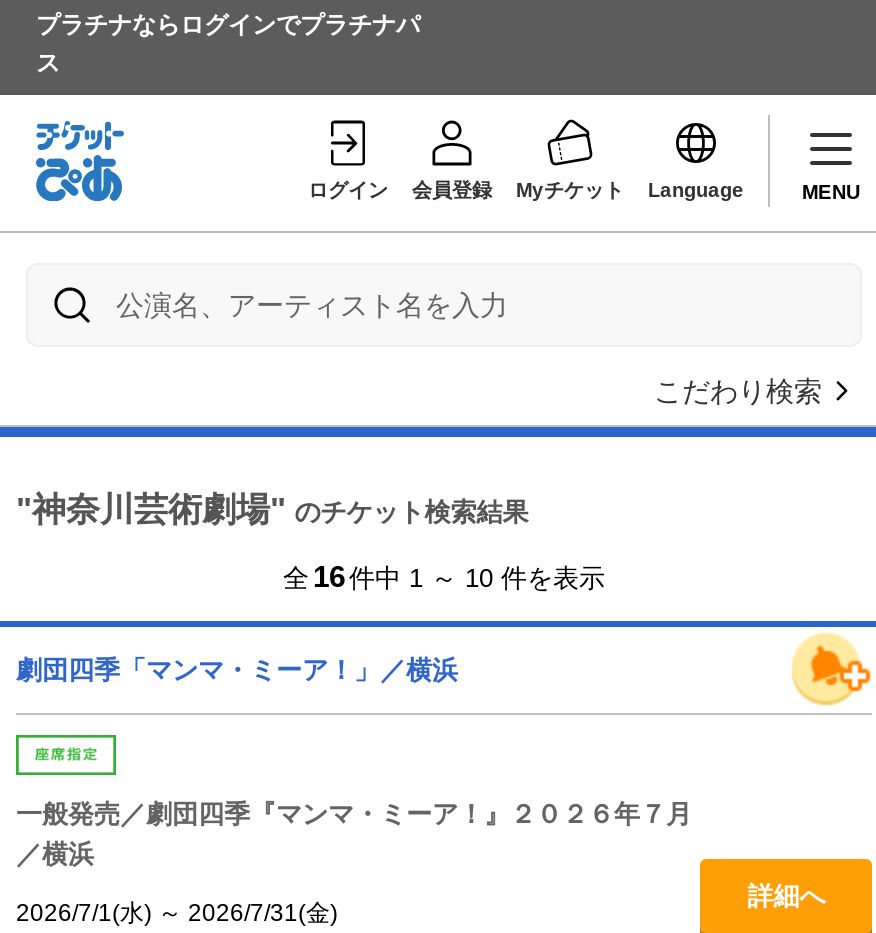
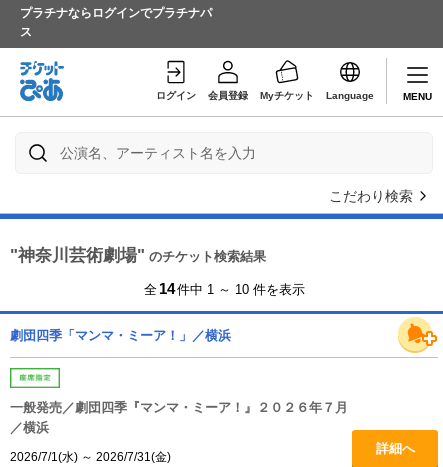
[283,559,605,593] 全 16 件中 1 ～ 10 件を表示 -> [143,280,304,297] 全 14 件中 1 ～ 10 件を表示

